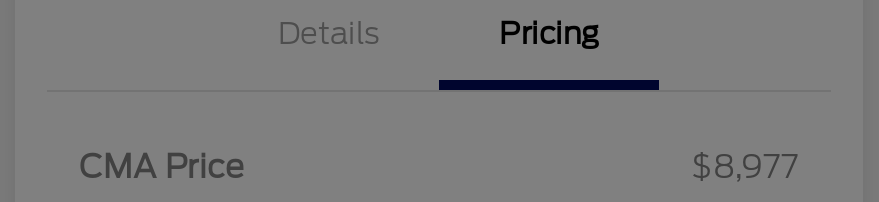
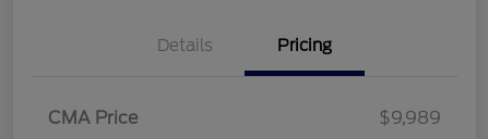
[691,148,799,186] $8,977 -> [379,108,441,128] $9,989

